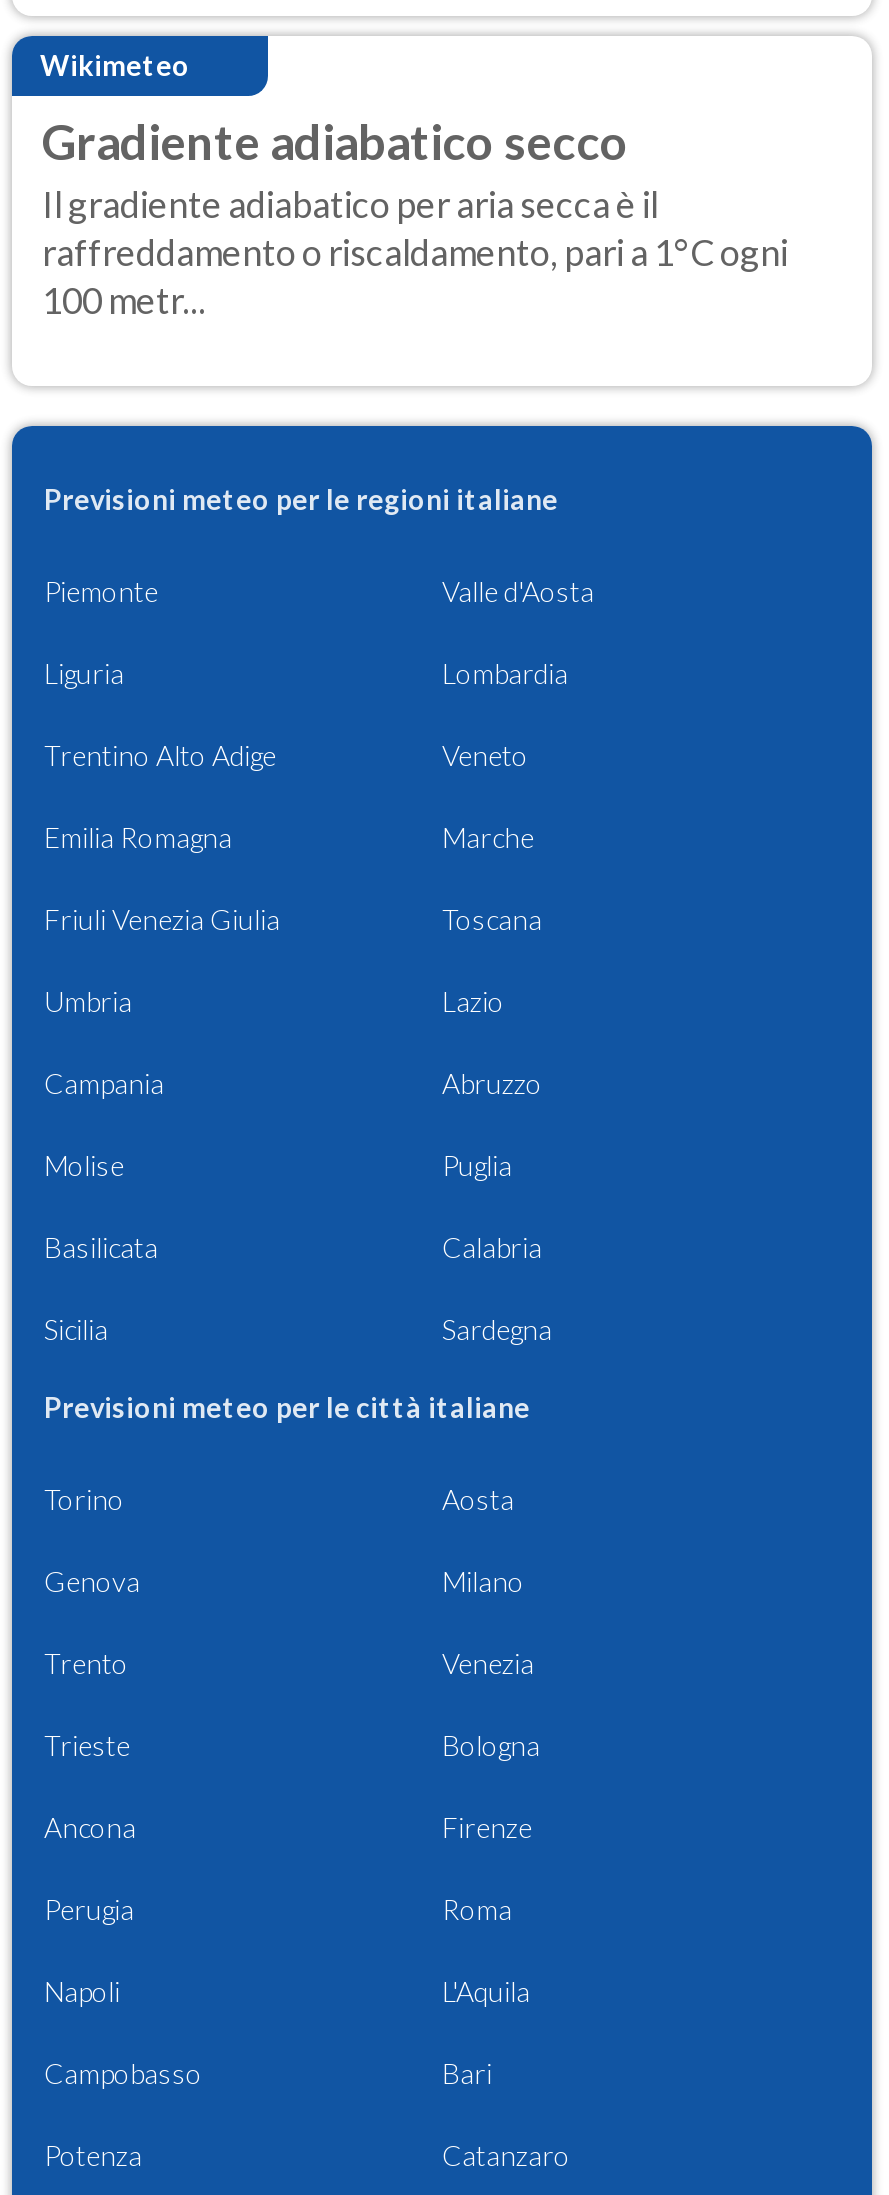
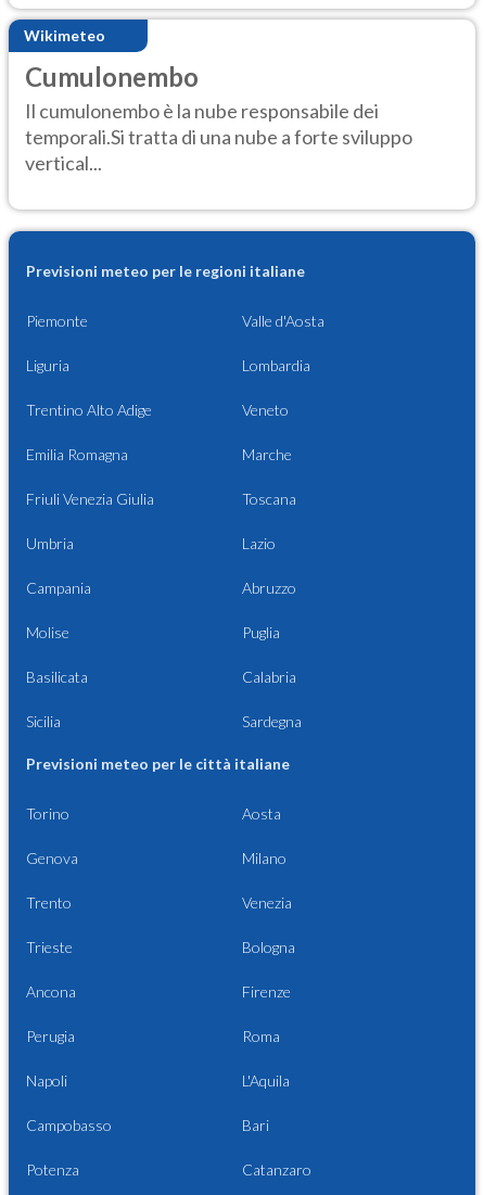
[42,111,788,322] Gradiente adiabatico secco | Il gradiente adiabatico per aria secca è il | raffreddamento o riscaldamento, pari a 1°C ogni | 100 metr... -> [25,60,412,175] Cumulonembo | Il cumulonembo è la nube responsabile dei | temporali.Si tratta di una nube a forte sviluppo | vertical...

